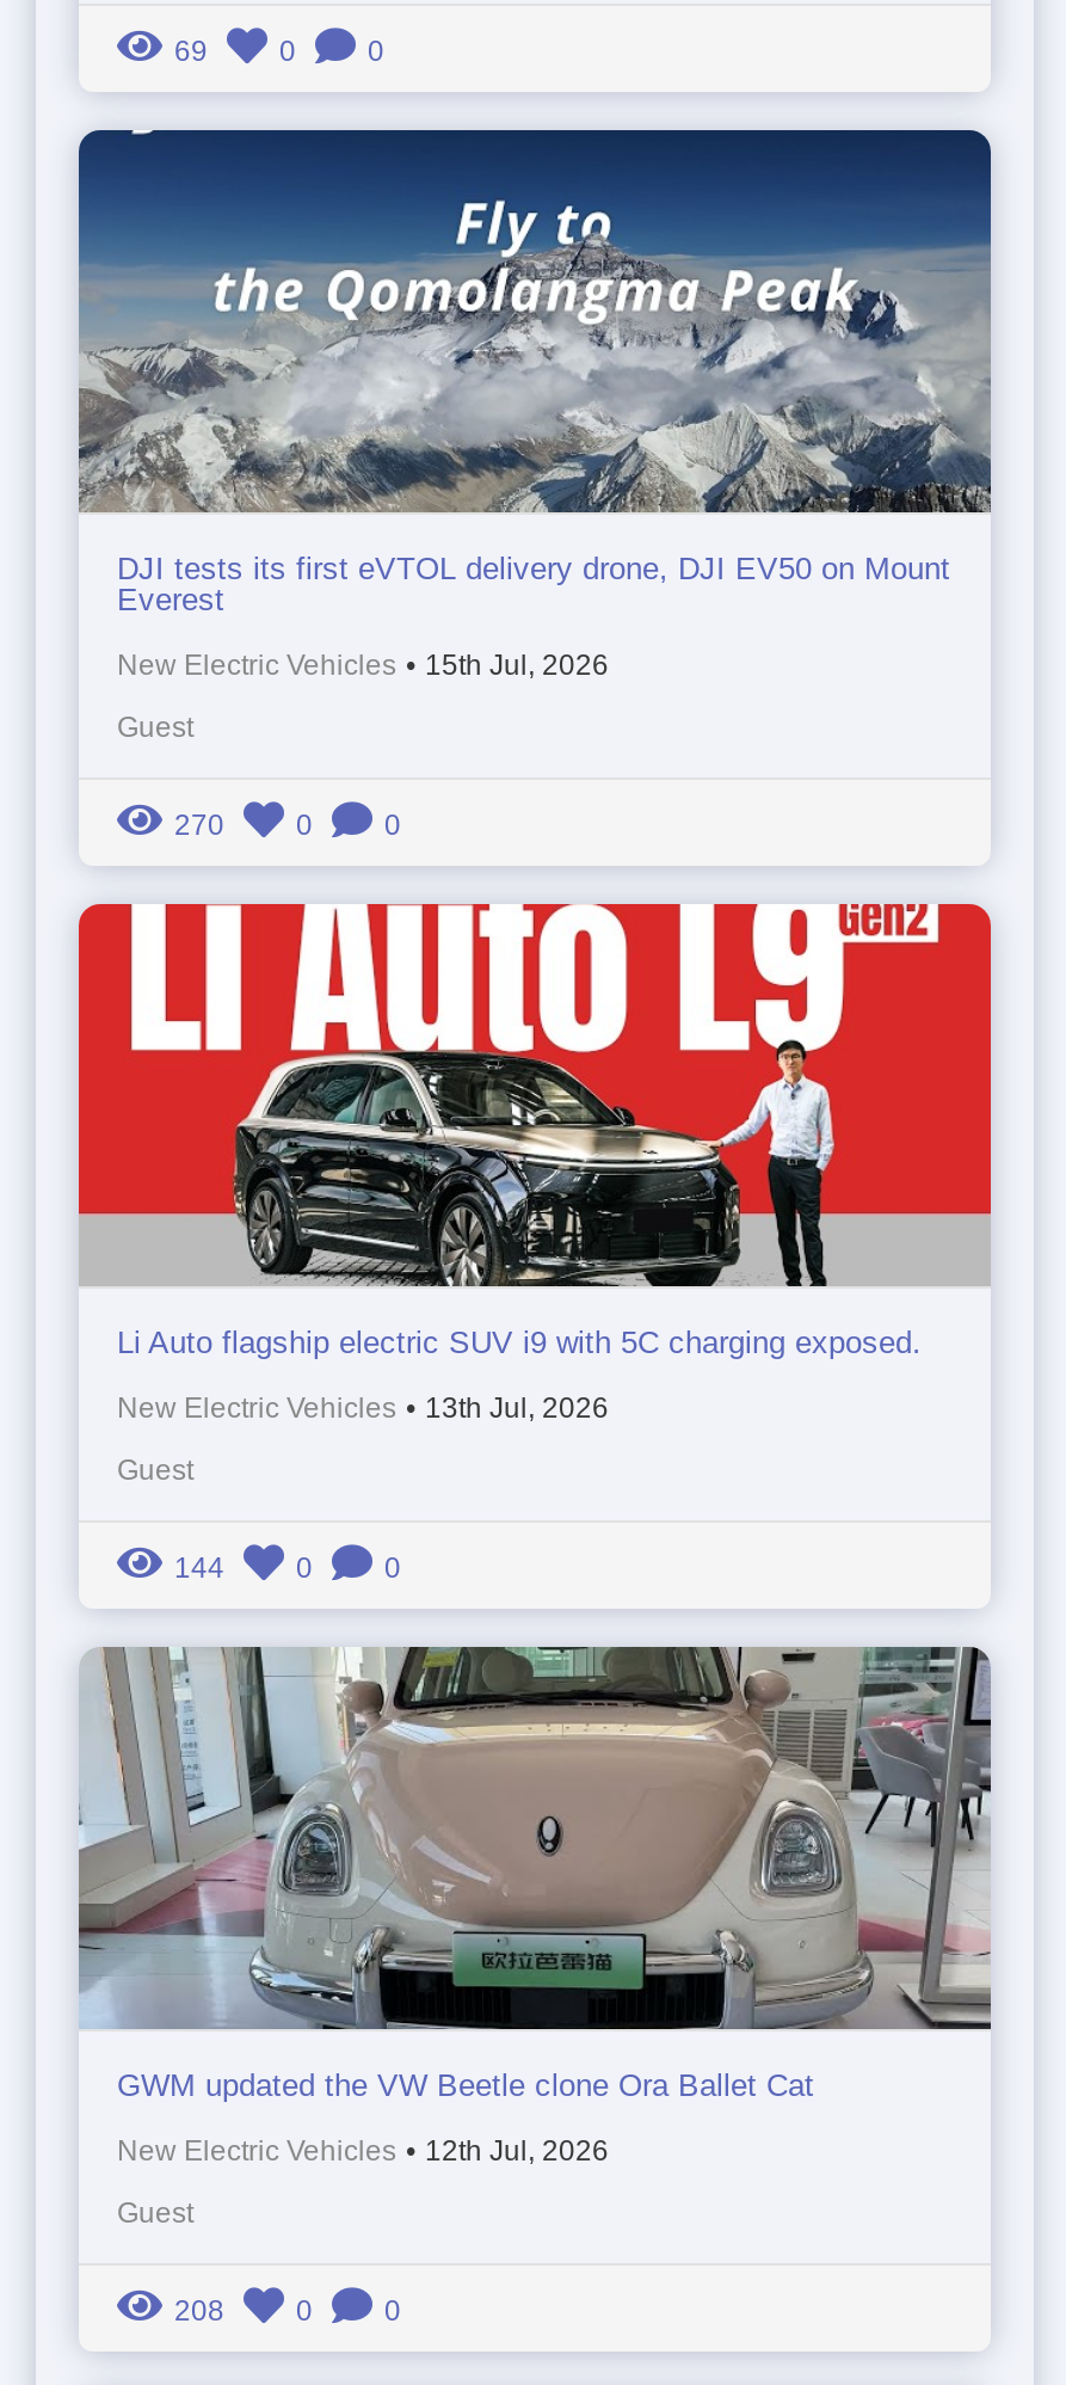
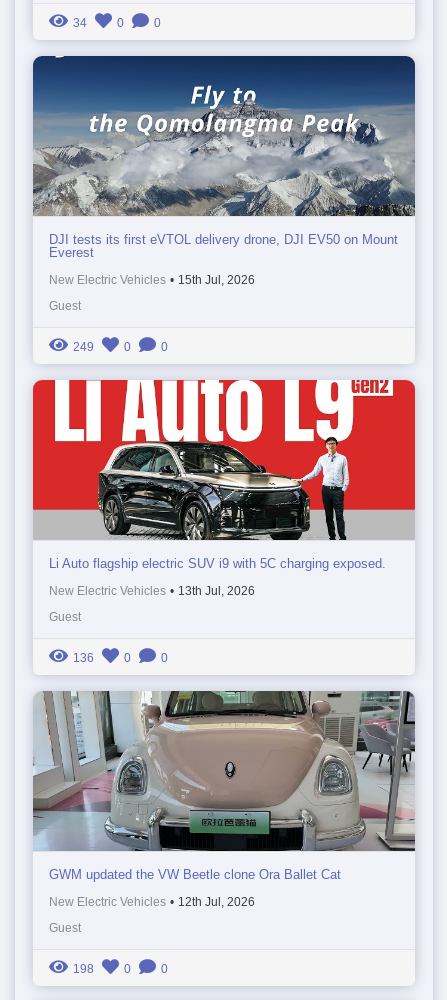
[167,34,384,68] 69 0 0 -> [70,16,161,30] 34 0 0
[167,808,401,842] 270 0 0 -> [70,340,168,354] 249 0 0
[167,1551,401,1585] 144 0 0 -> [70,651,168,665] 136 0 0
[167,2294,401,2327] 208 0 0 -> [70,962,168,976] 198 0 0

